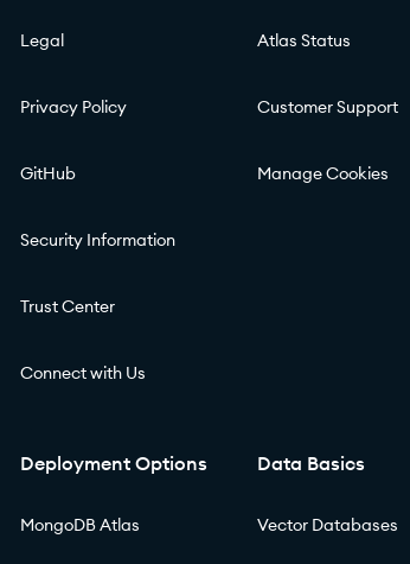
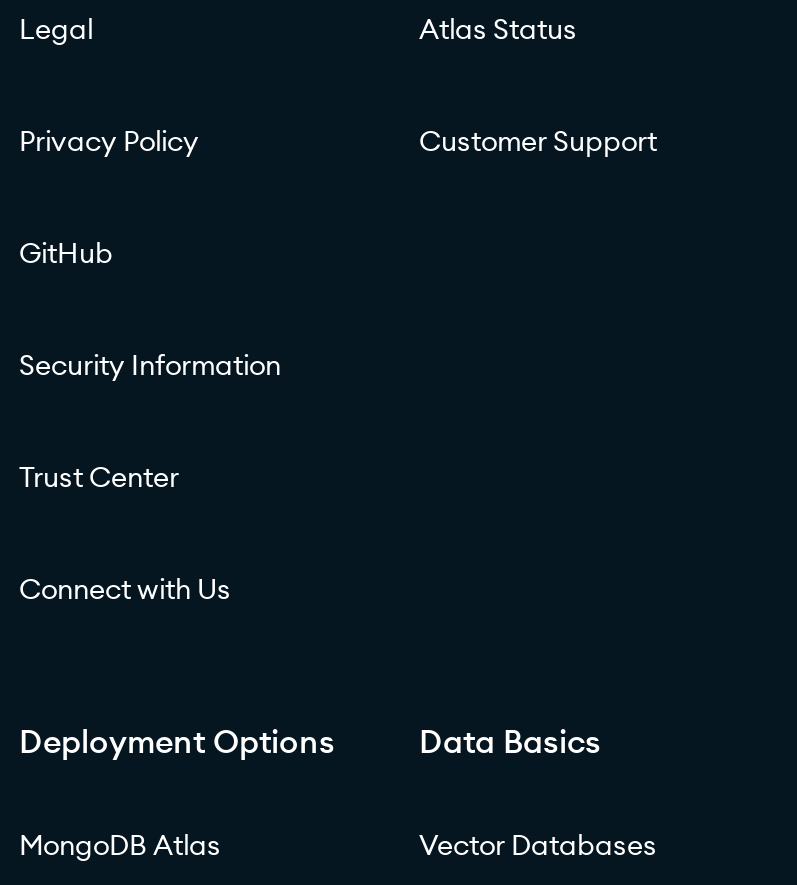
[257,163,389,184] Manage Cookies -> none

